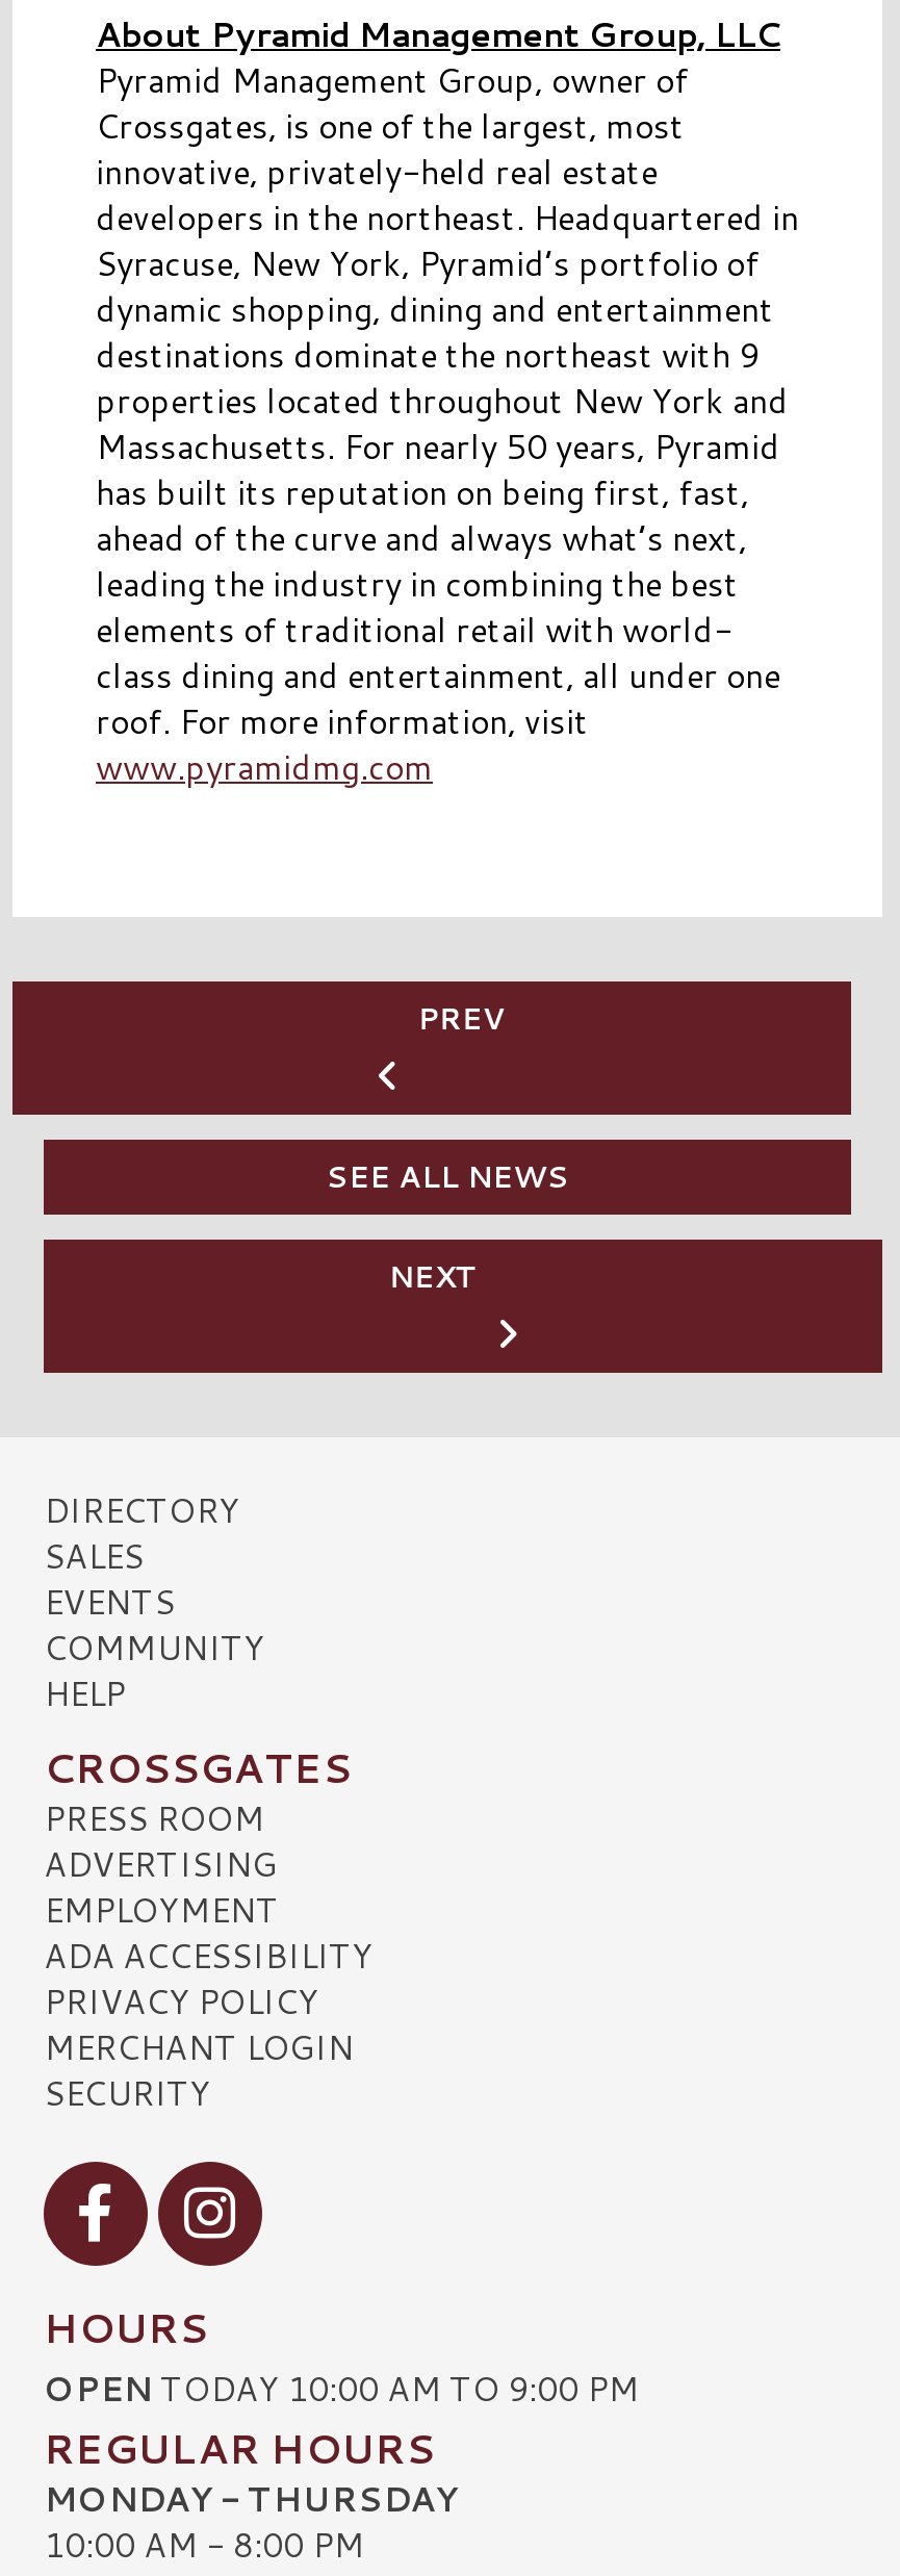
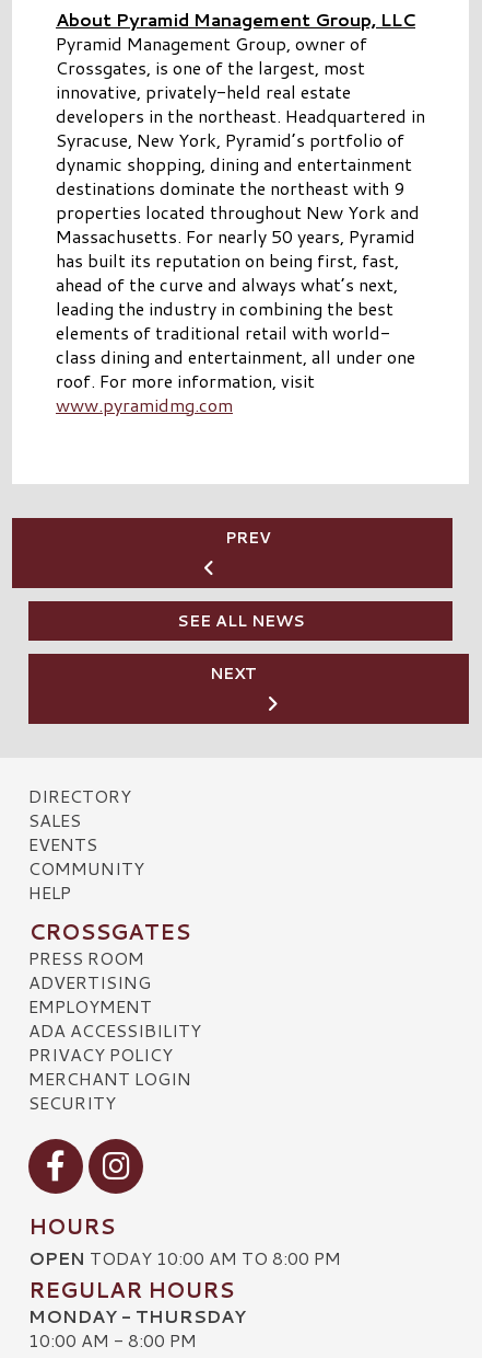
[44,2363,639,2411] OPEN TODAY 10:00 AM TO 9:00 PM -> [28,1245,341,1270] OPEN TODAY 10:00 AM TO 8:00 PM

